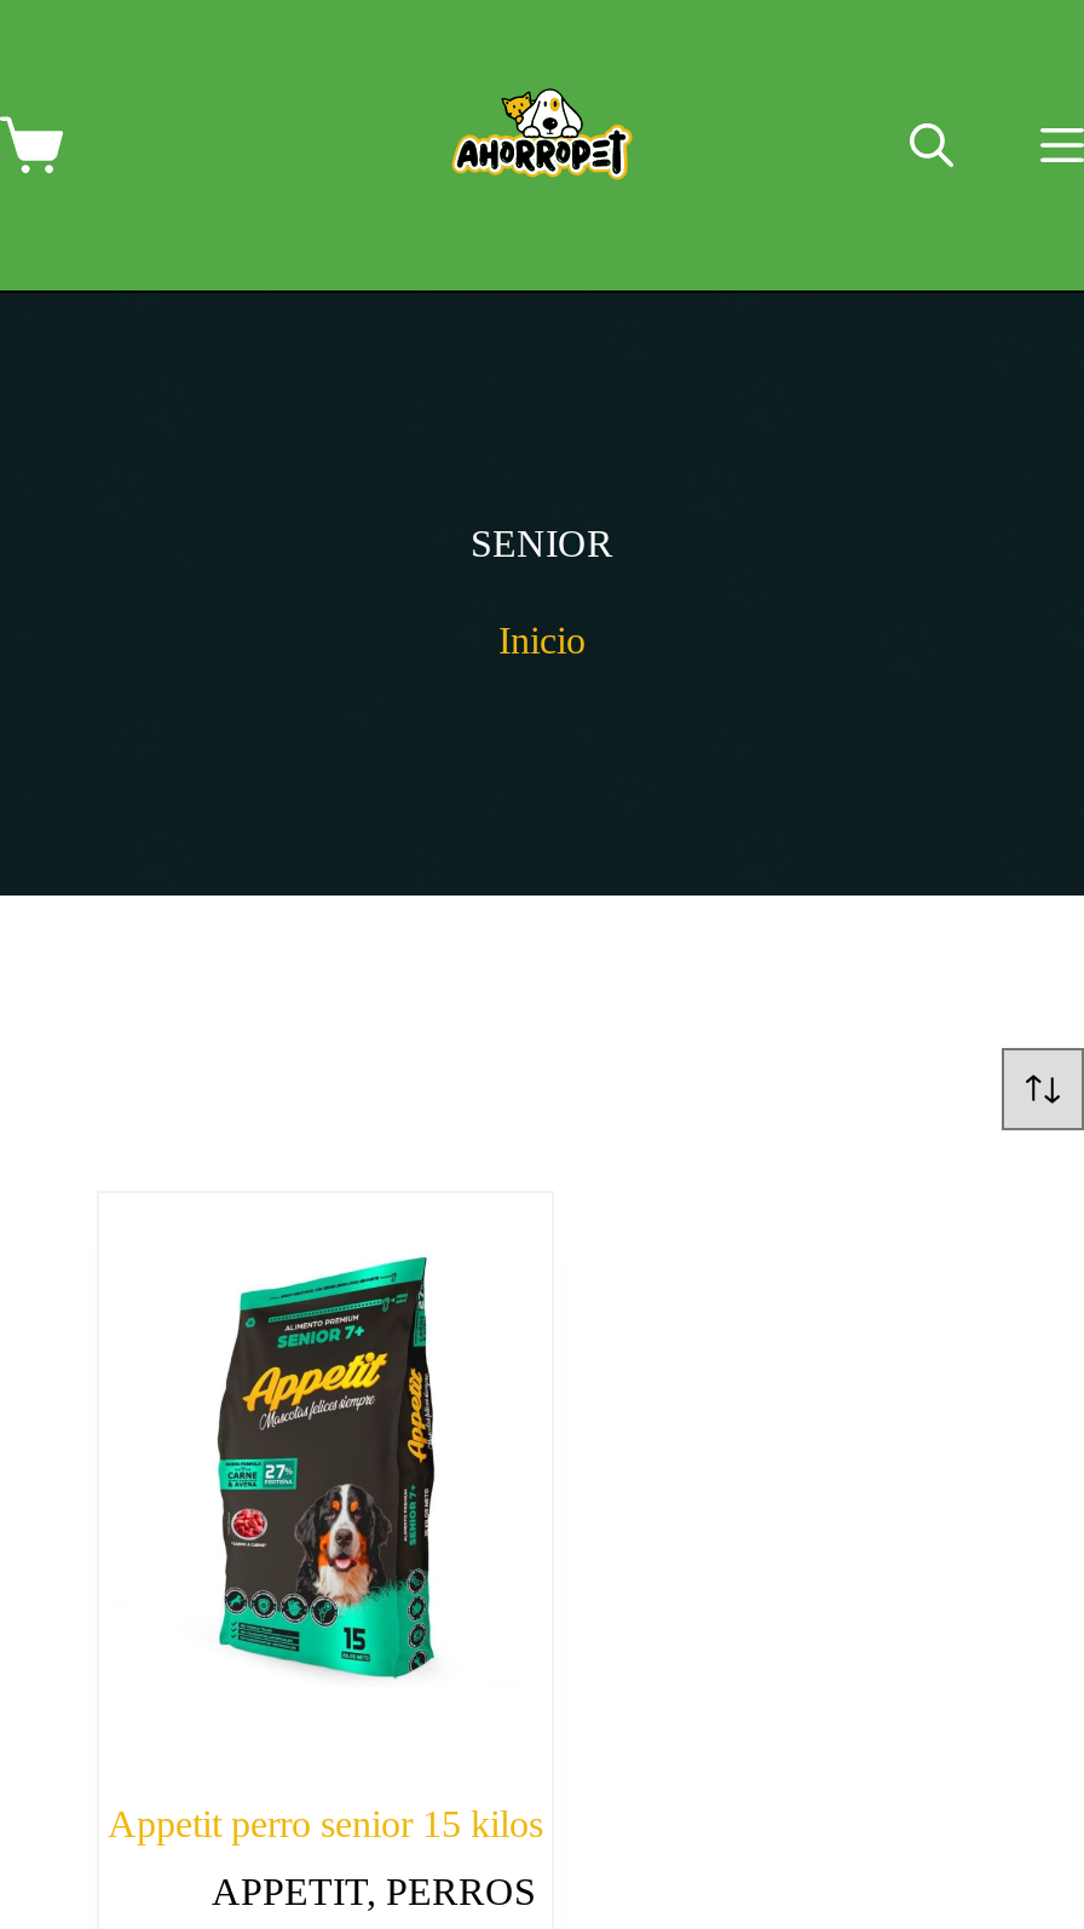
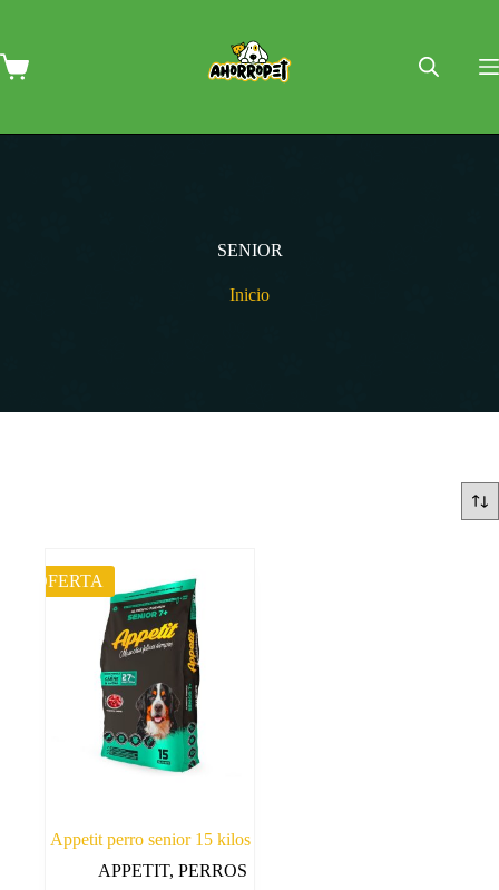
none -> [35,571,104,590] OFERTA

